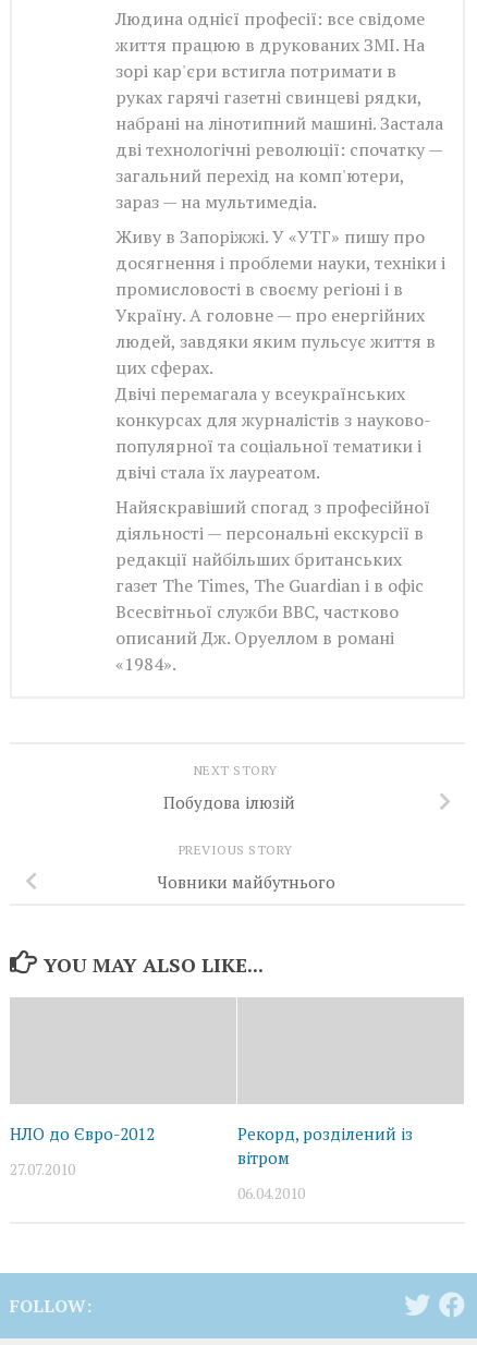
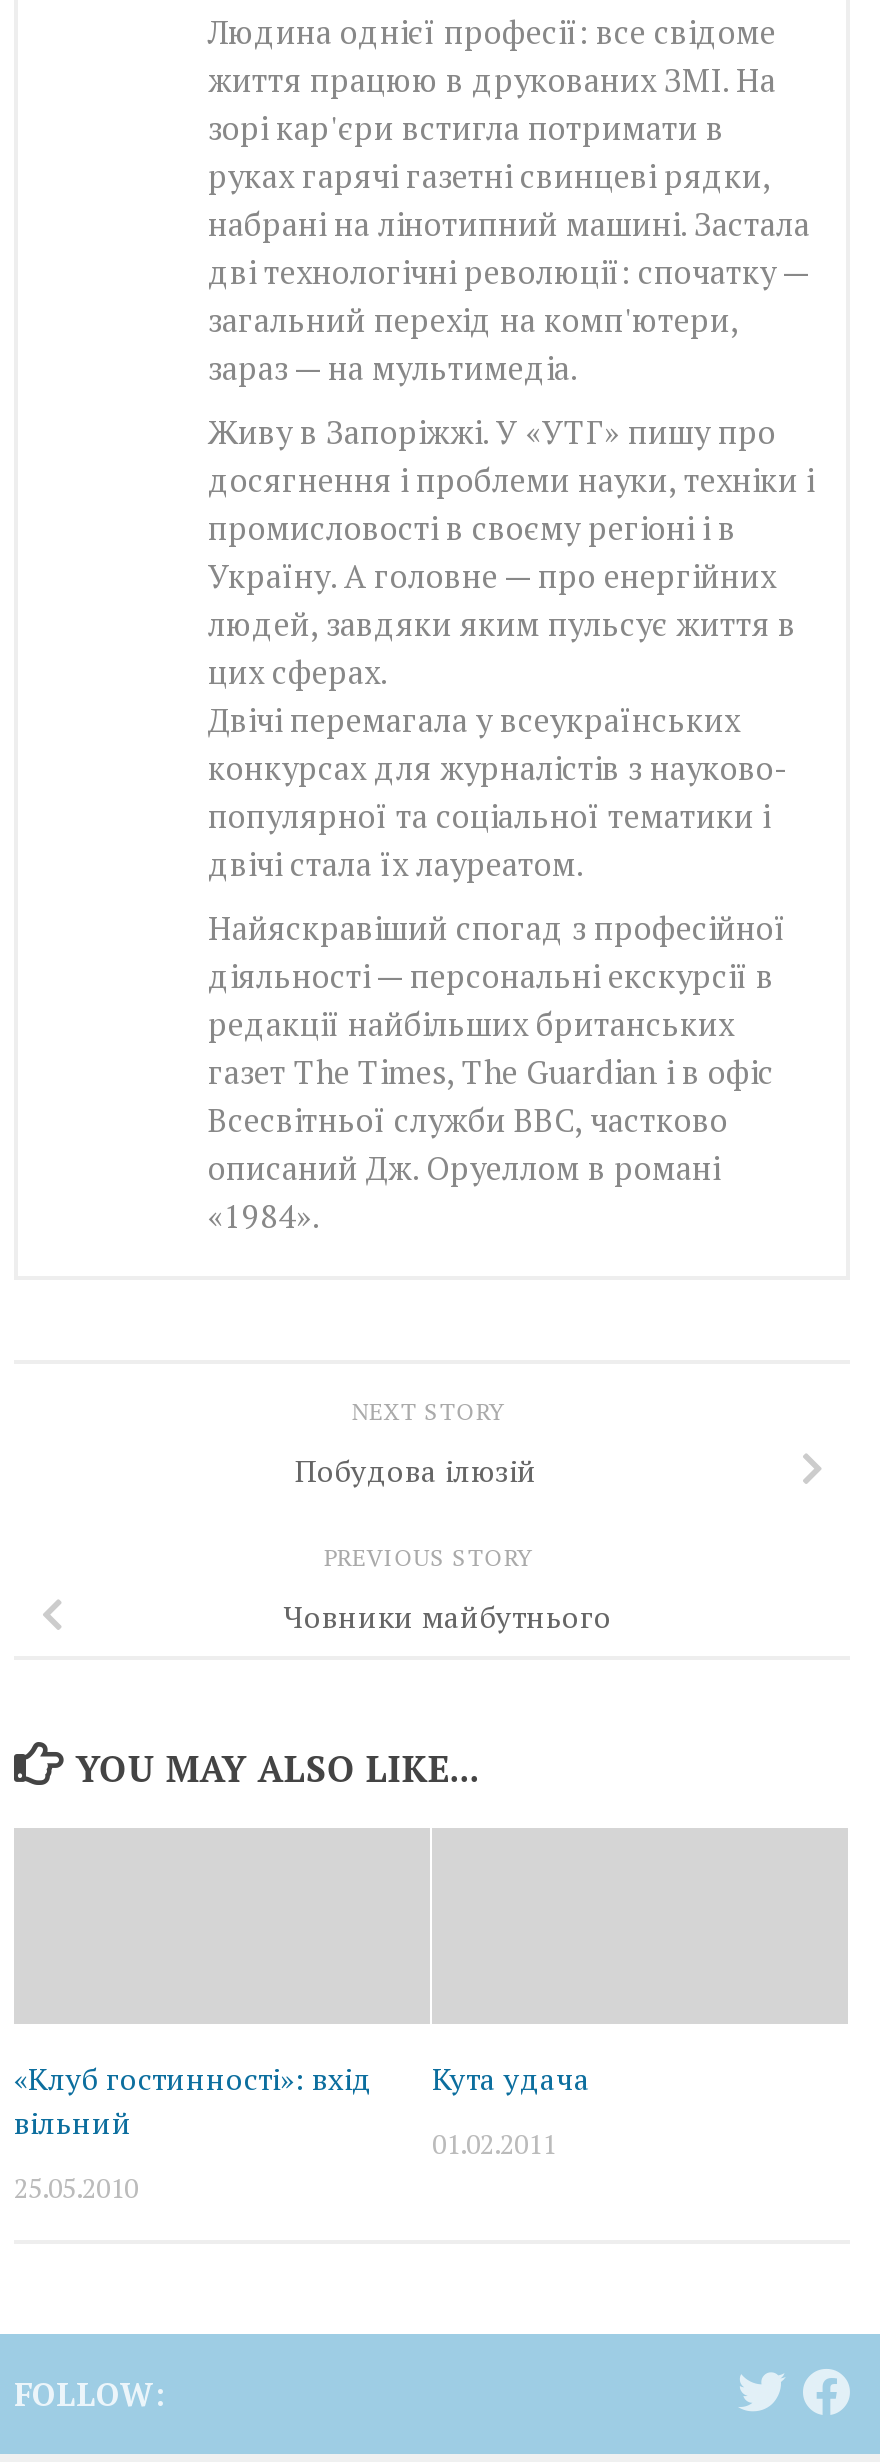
[10,1123,155,1145] НЛО до Євро-2012 -> [14,2058,372,2142] «Клуб гостинності»: вхід | вільний
[237,1123,413,1169] Рекорд, розділений із | вітром -> [432,2058,590,2098] Кута удача
[10,1159,75,1180] 27.07.2010 -> [14,2168,138,2206] 25.05.2010
[237,1183,305,1204] 06.04.2010 -> [432,2124,556,2162] 01.02.2011

